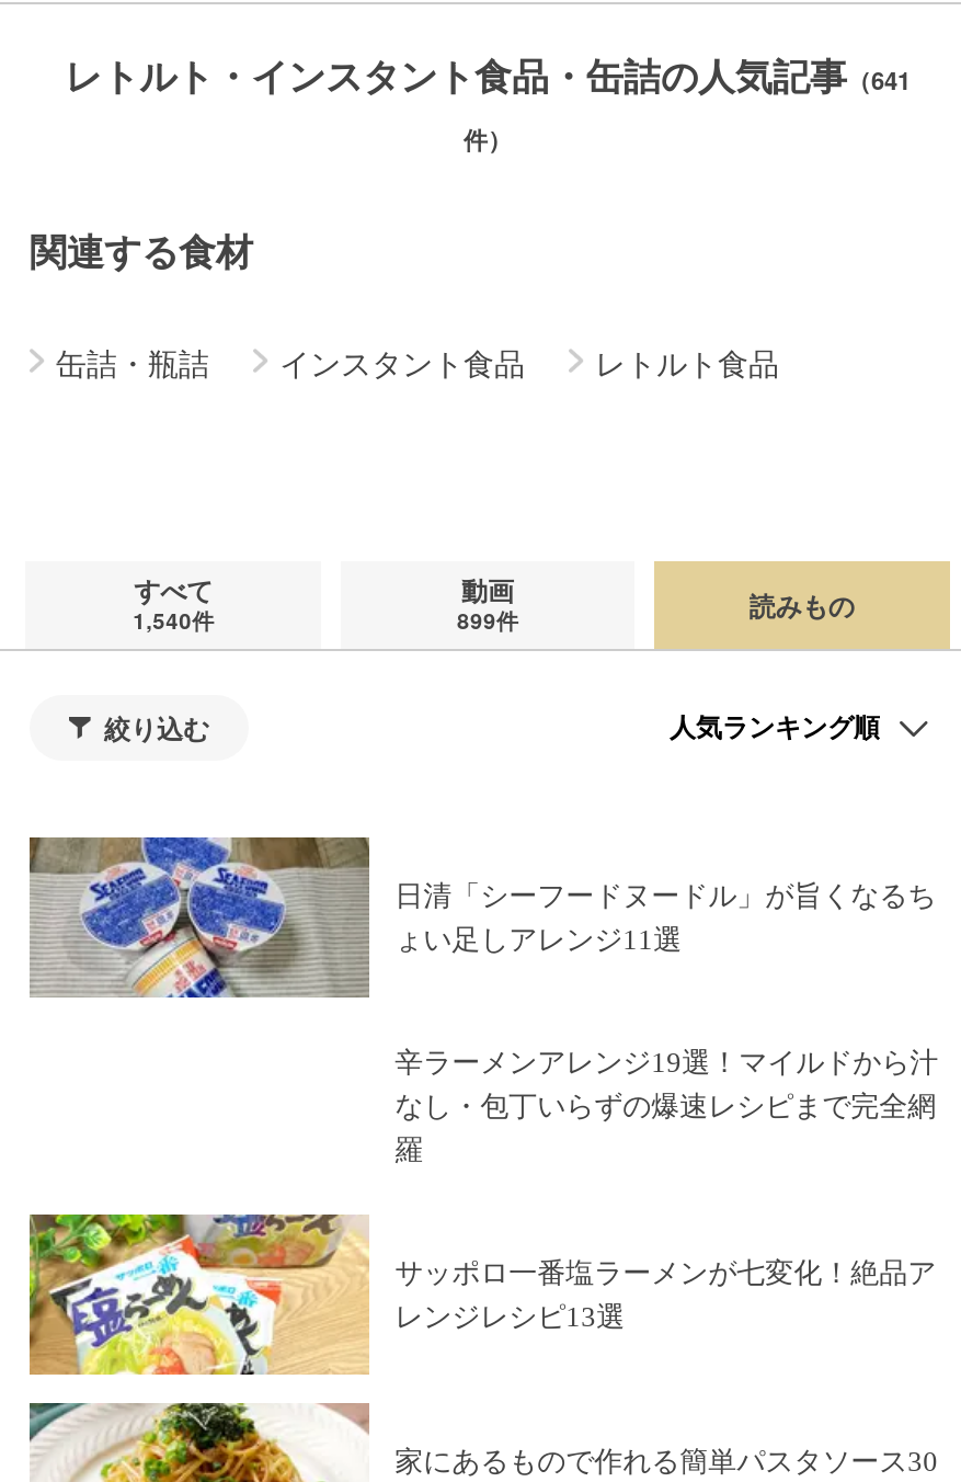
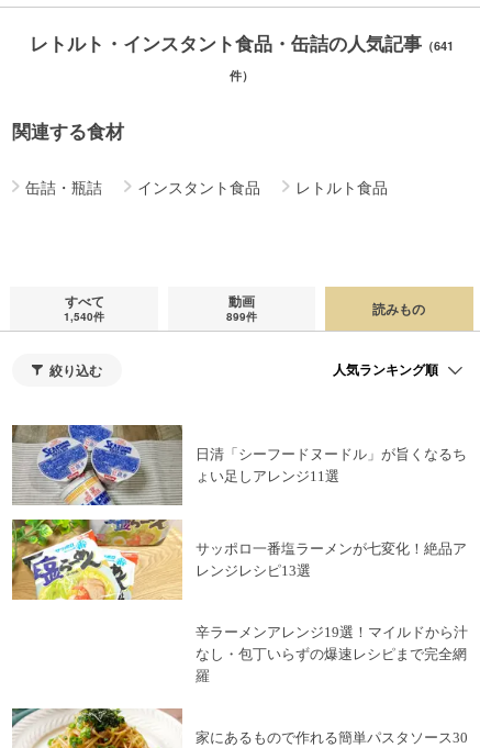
moved [395,1045,938,1165] -> [195,623,468,684]: 辛ラーメンアレンジ19選！マイルドから汁 | なし・包丁いらずの爆速レシピまで完全網 | 羅
moved [27,1212,936,1377] -> [11,518,466,601]: [image] | サッポロ一番塩ラーメンが七変化！絶品ア | レンジレシピ13選

